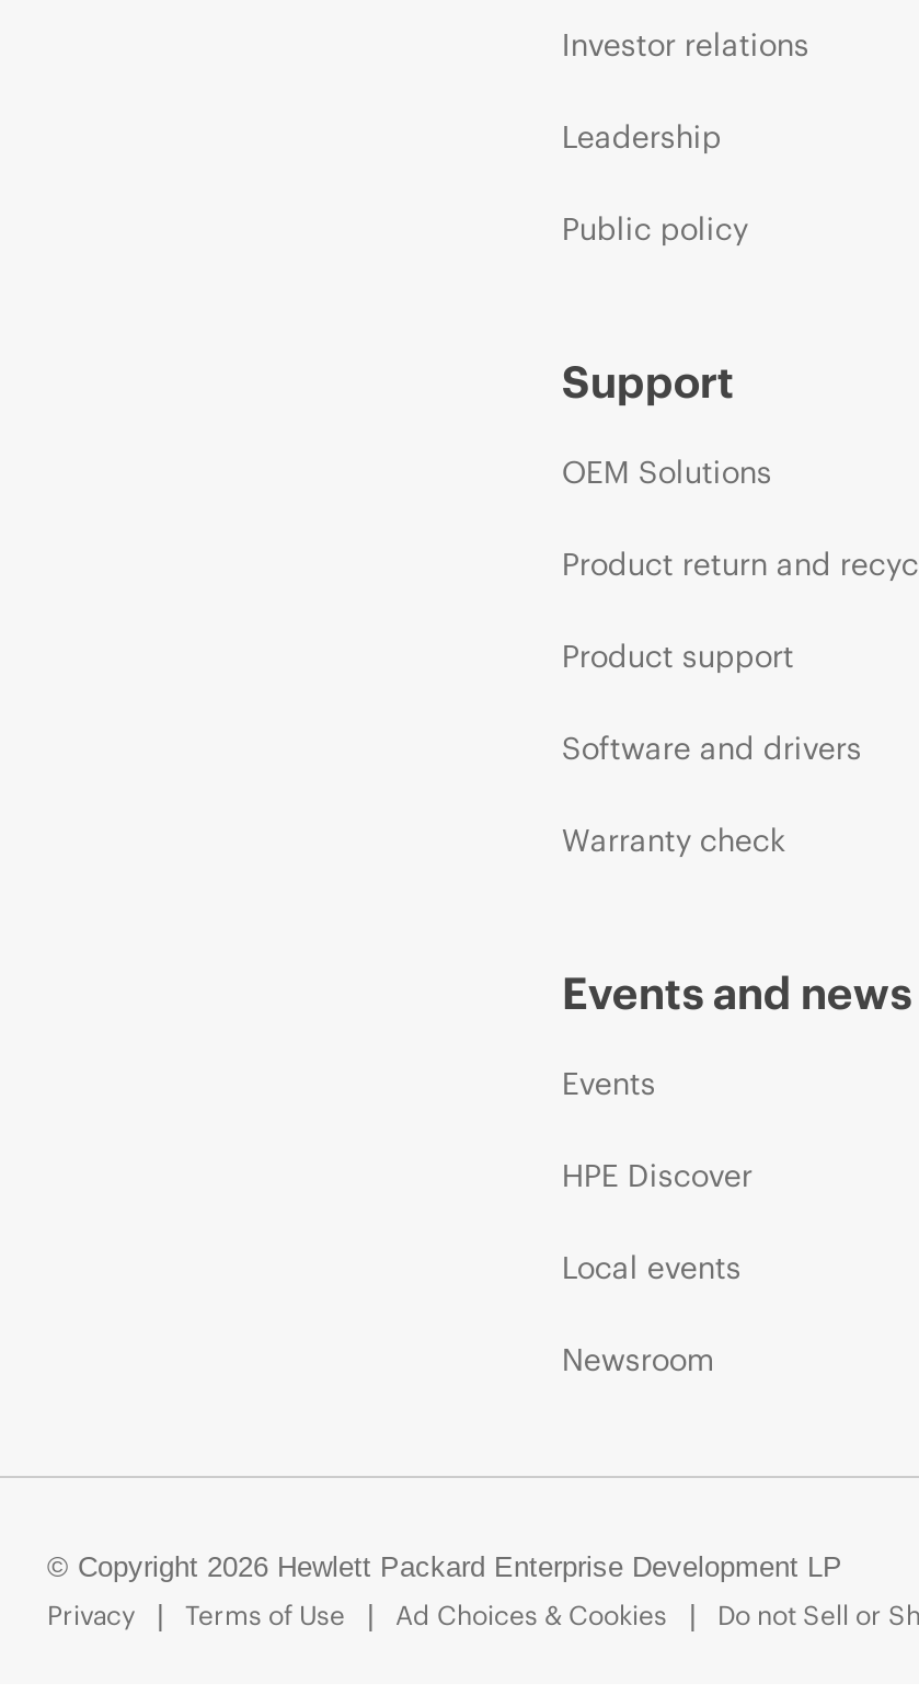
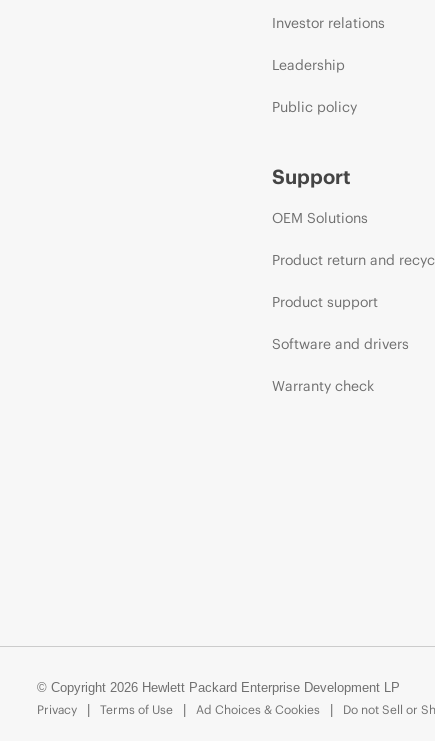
[562,964,912,1379] Events and news | Events | HPE Discover | Local events | Newsroom -> none

